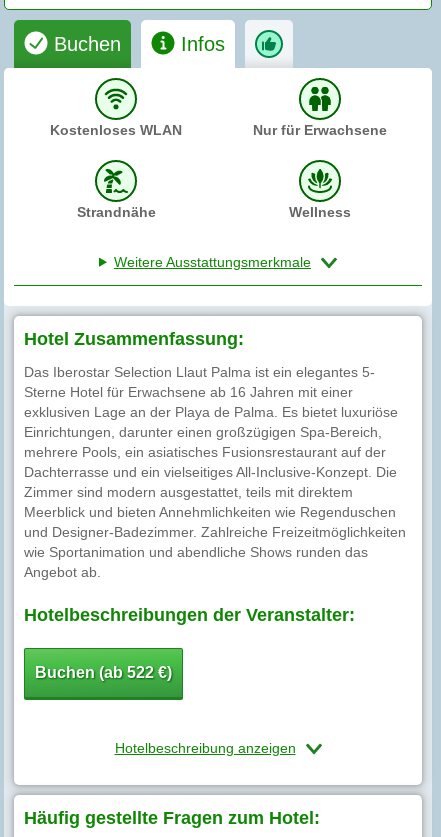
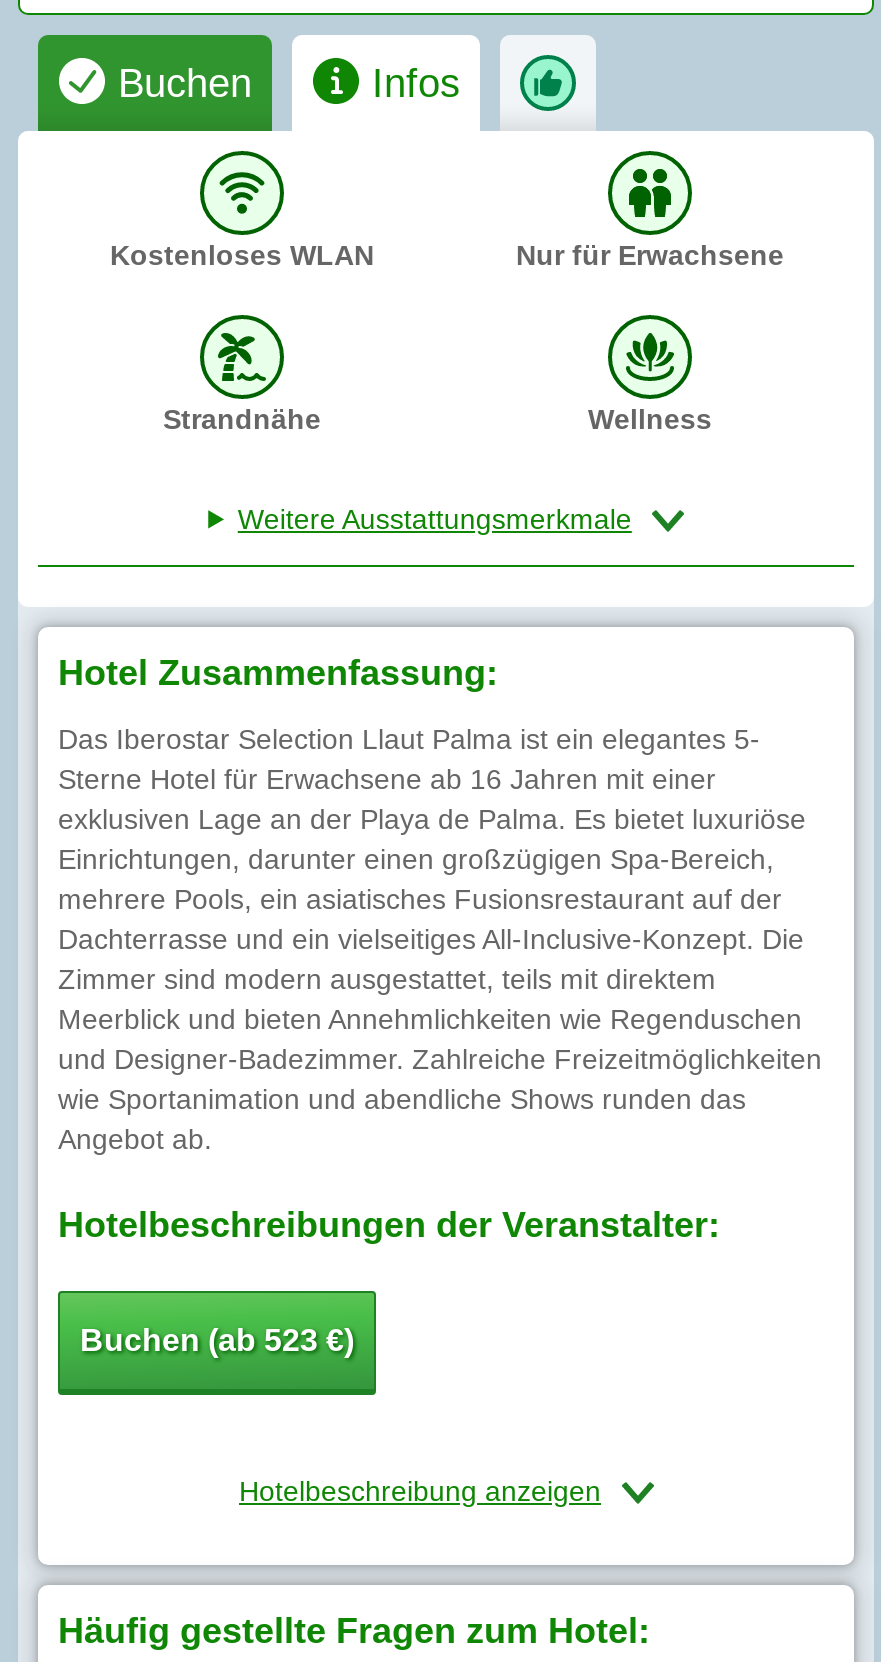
[35,664,172,681] Buchen (ab 522 €) -> [80,1323,354,1357] Buchen (ab 523 €)

